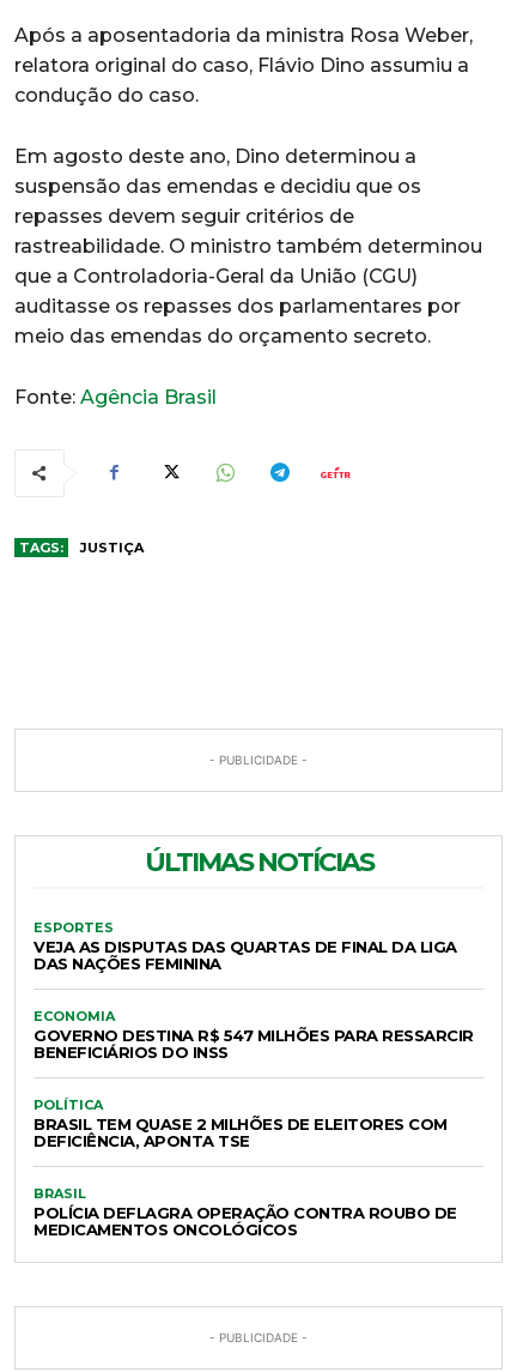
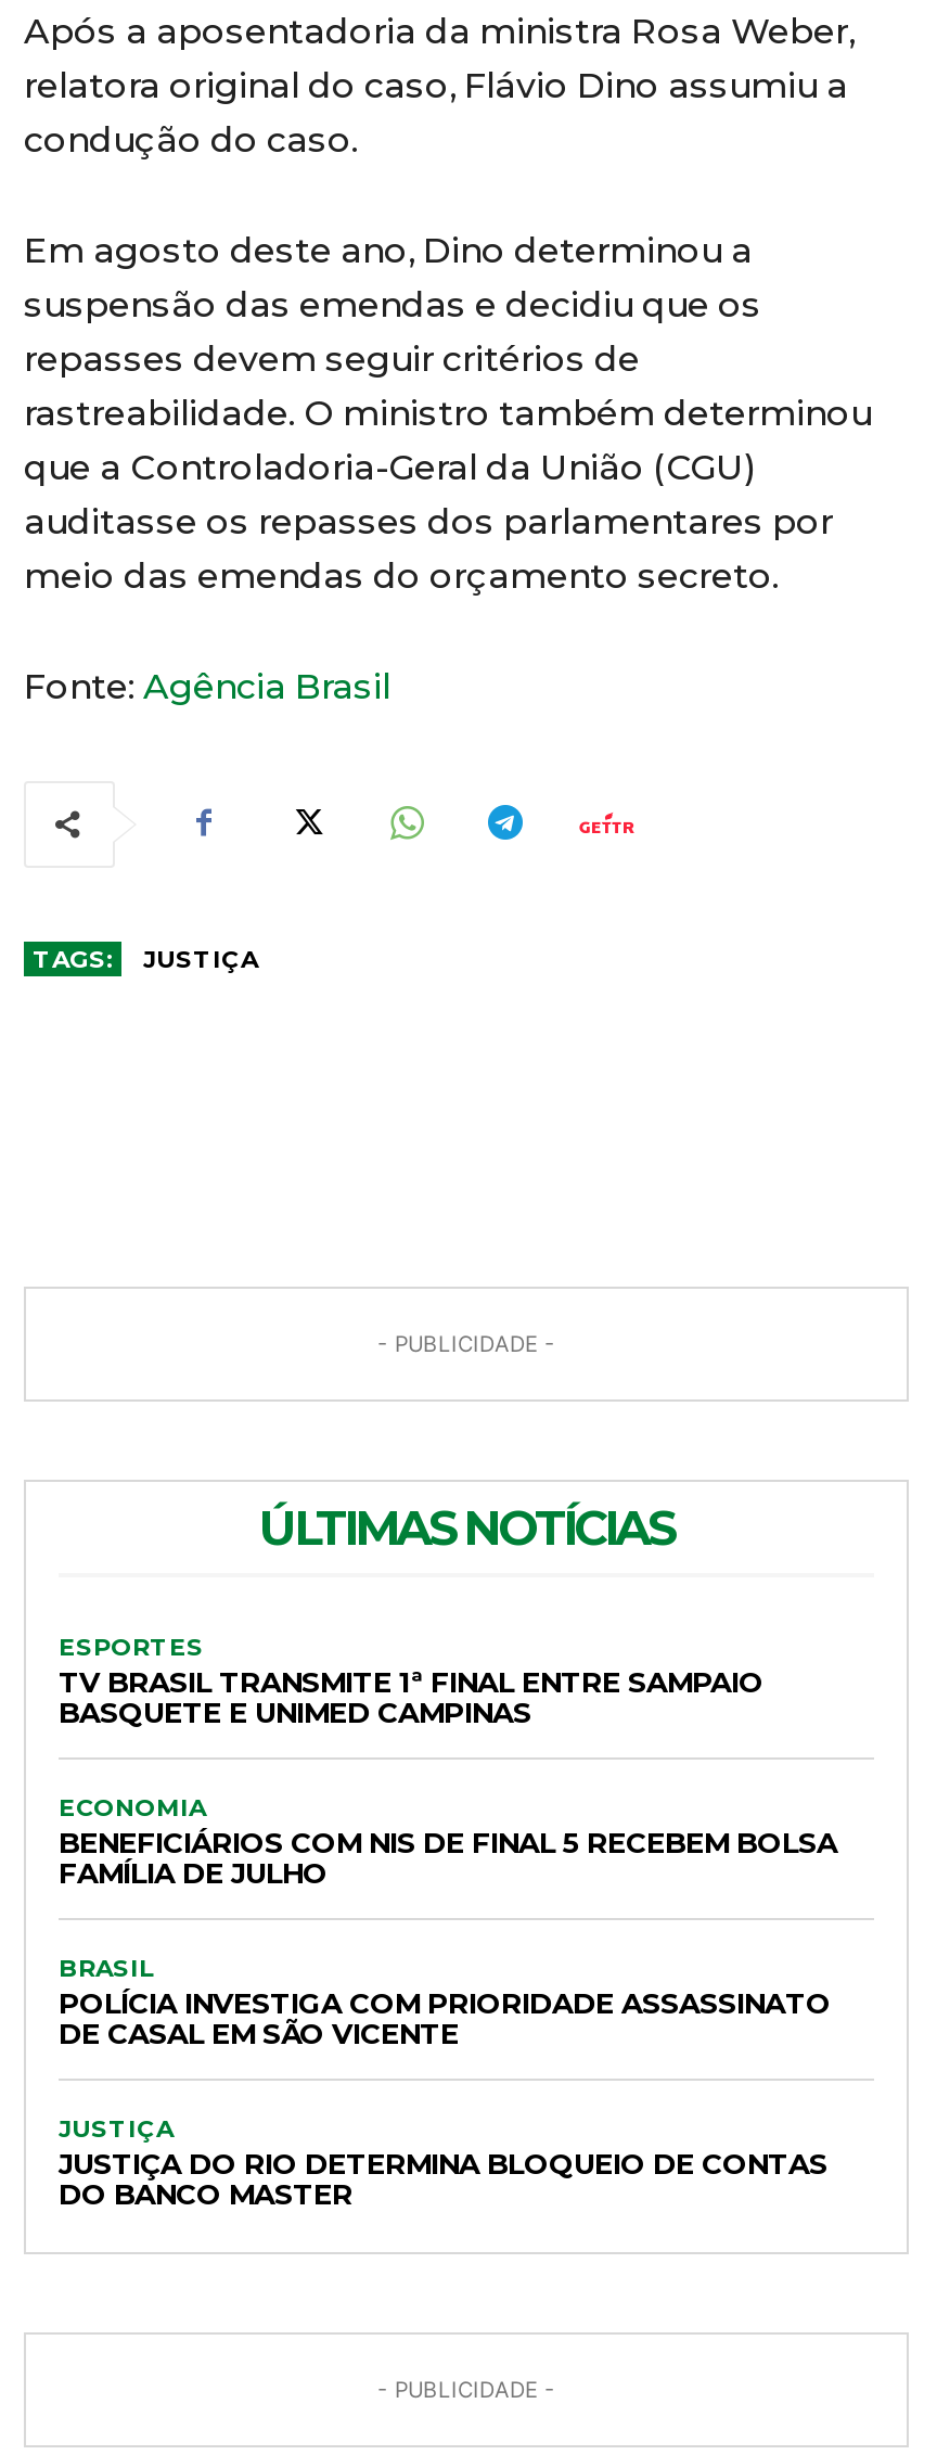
[34,937,457,973] VEJA AS DISPUTAS DAS QUARTAS DE FINAL DA LIGA | DAS NAÇÕES FEMININA -> [59,1663,763,1729] TV BRASIL TRANSMITE 1ª FINAL ENTRE SAMPAIO | BASQUETE E UNIMED CAMPINAS
[34,1025,473,1150] GOVERNO DESTINA R$ 547 MILHÕES PARA RESSARCIR | BENEFICIÁRIOS DO INSS | POLÍTICA | BRASIL TEM QUASE 2 MILHÕES DE ELEITORES COM | DEFICIÊNCIA, APONTA TSE -> [59,1824,837,1889] BENEFICIÁRIOS COM NIS DE FINAL 5 RECEBEM BOLSA | FAMÍLIA DE JULHO
moved [34,1185,86,1201] -> [59,1952,154,1982]: BRASIL
[34,1203,457,1239] POLÍCIA DEFLAGRA OPERAÇÃO CONTRA ROUBO DE | MEDICAMENTOS ONCOLÓGICOS -> [59,1985,831,2210] POLÍCIA INVESTIGA COM PRIORIDADE ASSASSINATO | DE CASAL EM SÃO VICENTE | JUSTIÇA | JUSTIÇA DO RIO DETERMINA BLOQUEIO DE CONTAS | DO BANCO MASTER

